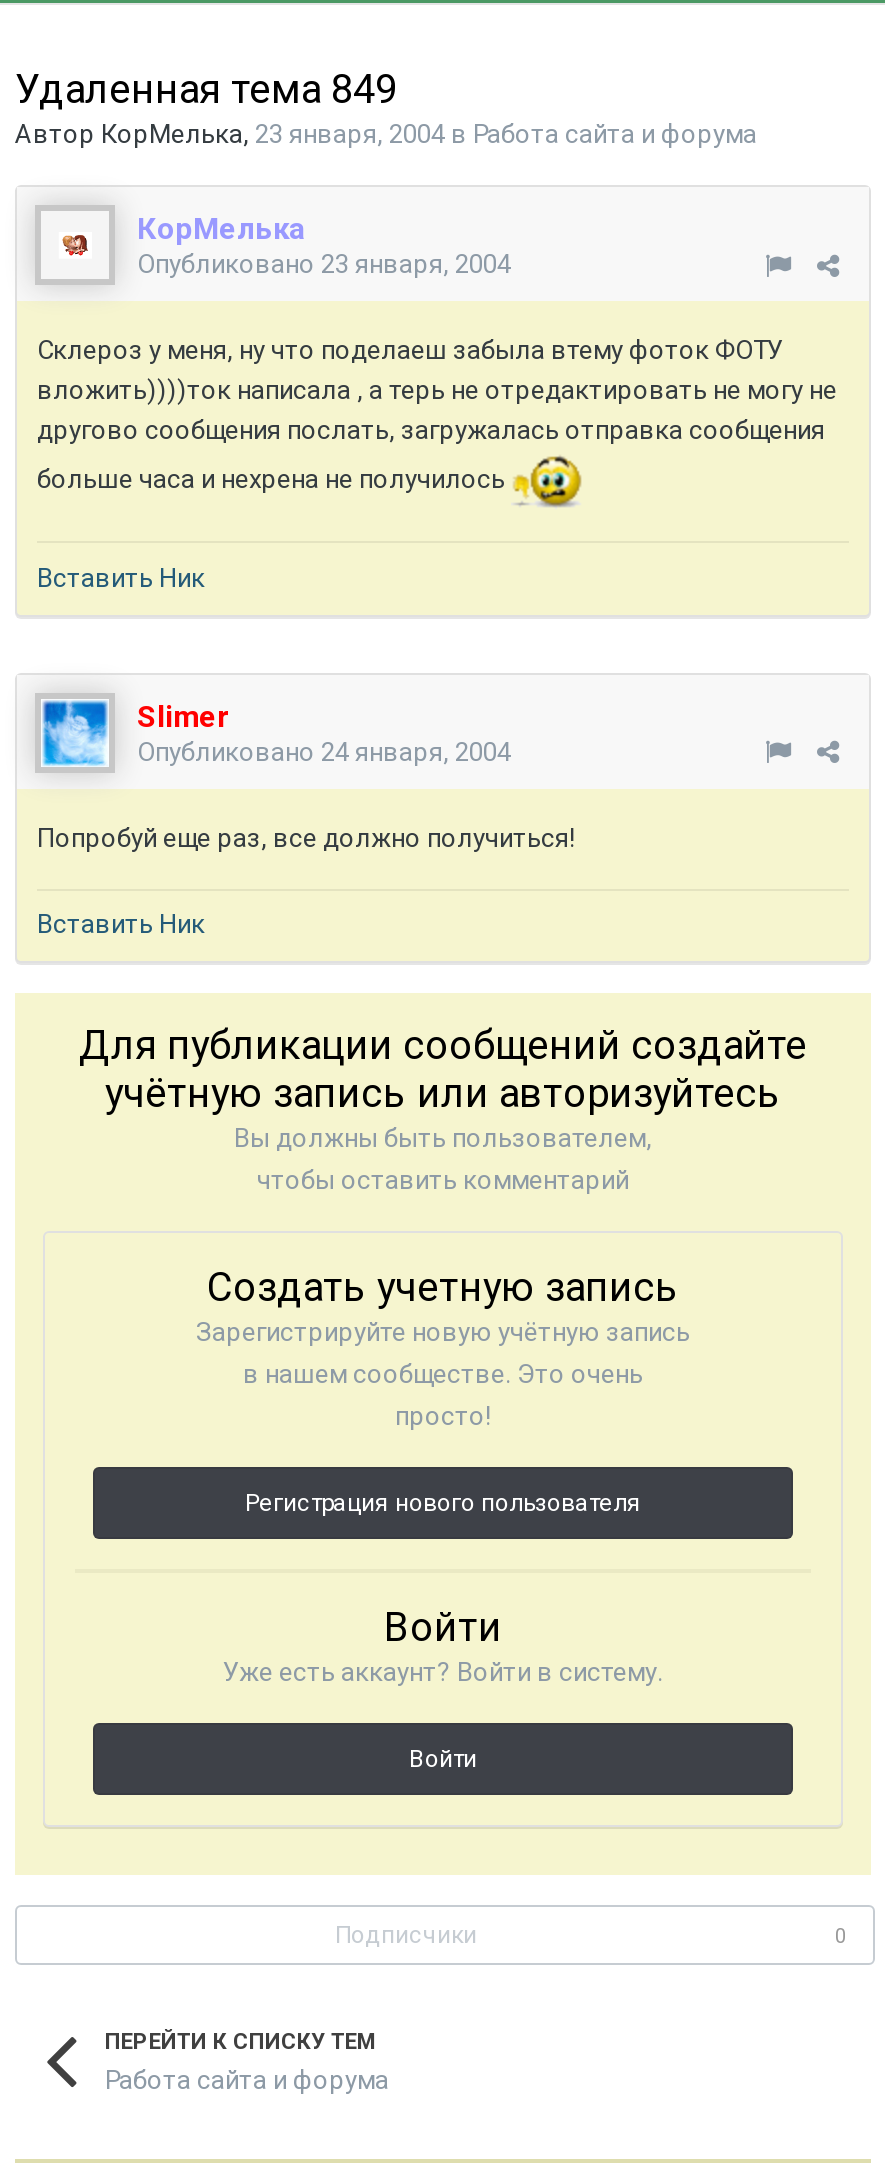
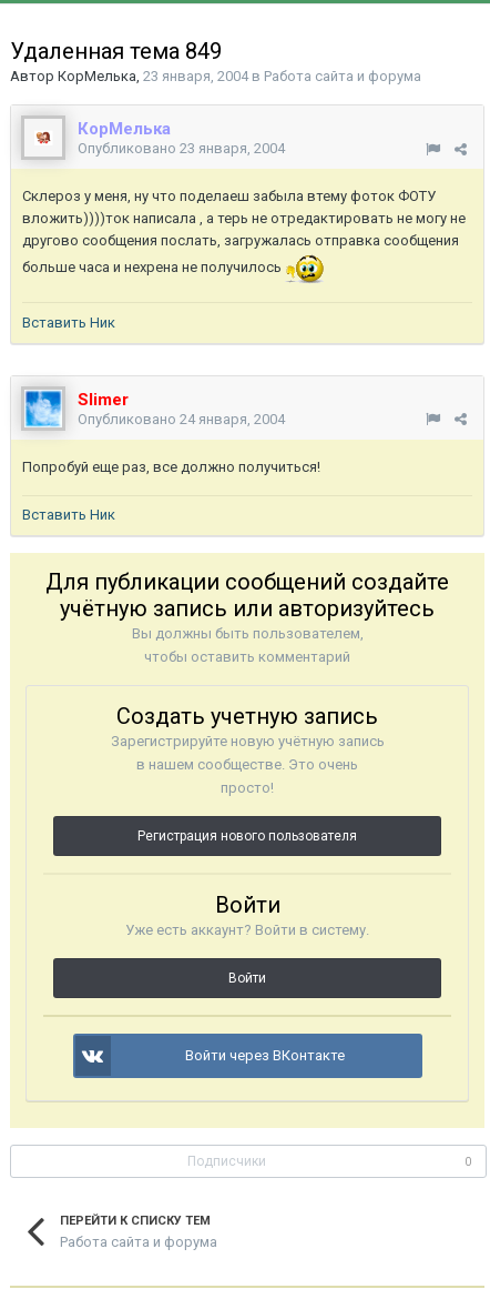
none -> [185,1047,345,1064] Войти через ВКонтакте

